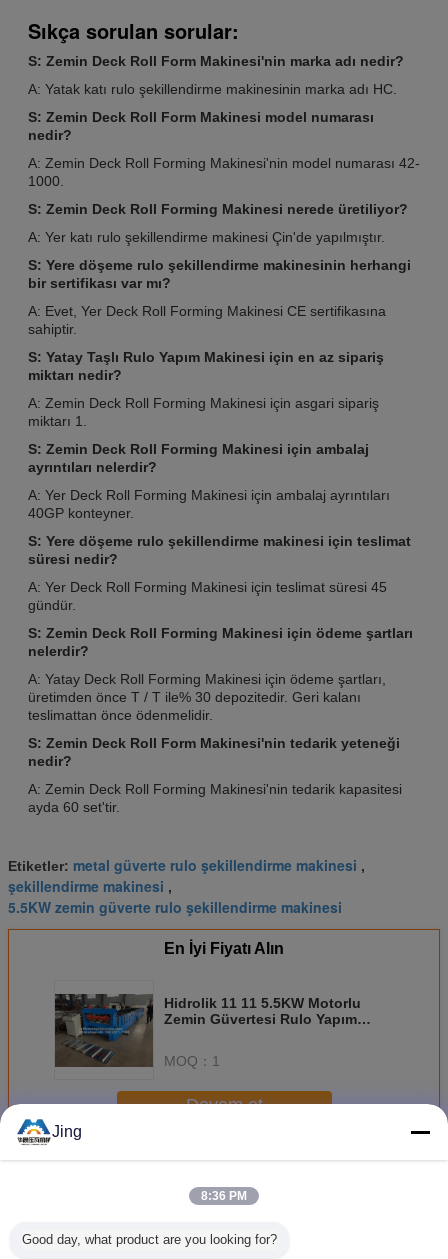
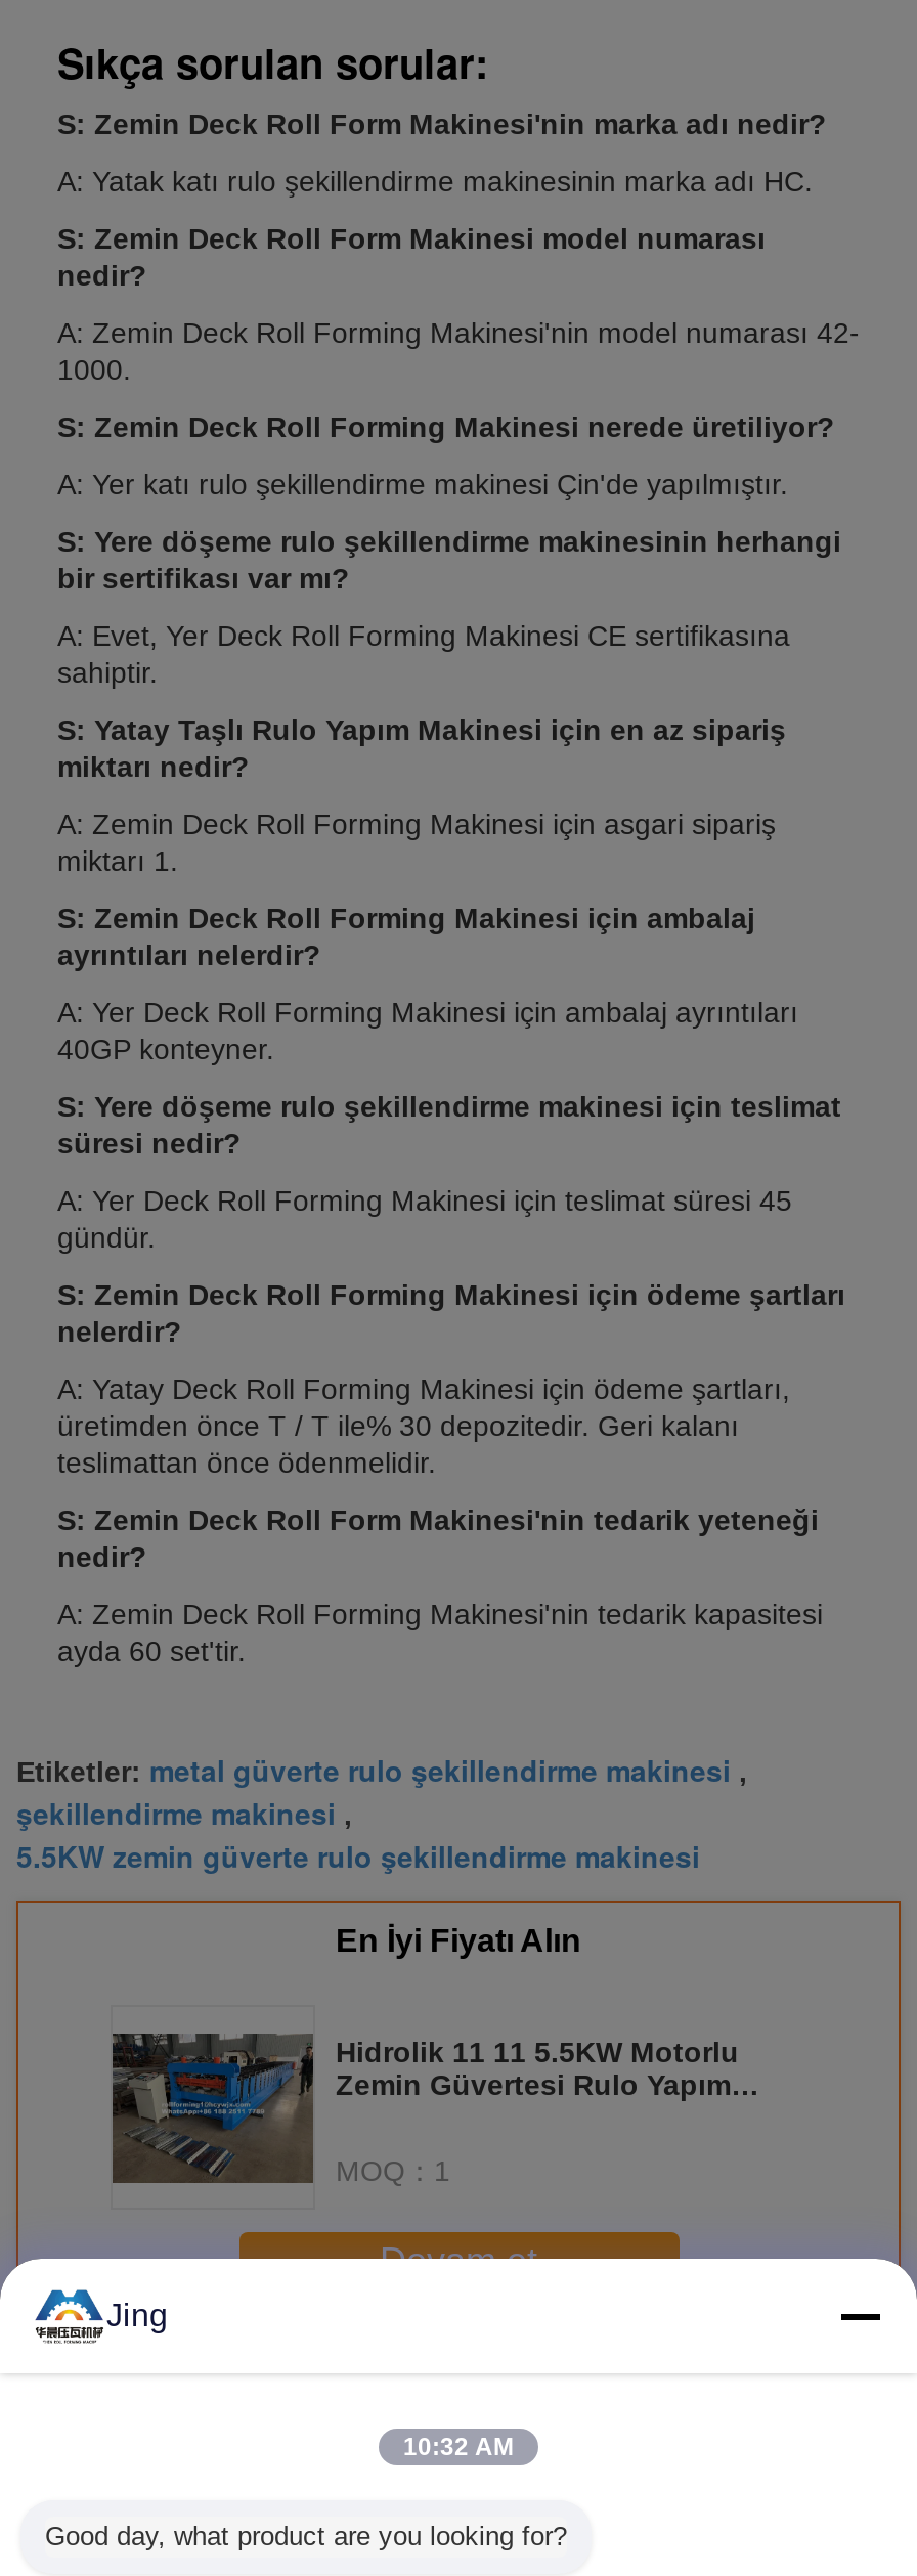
[201,1189,247,1203] 8:36 PM -> [403,2433,514,2461] 10:32 AM

